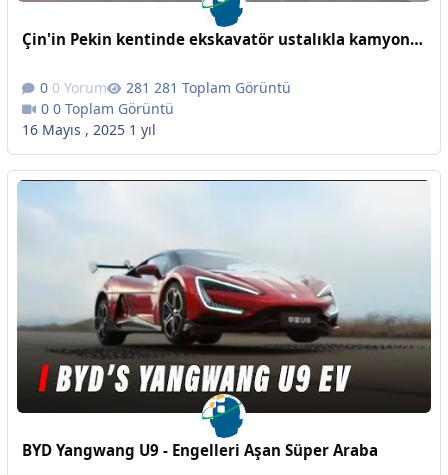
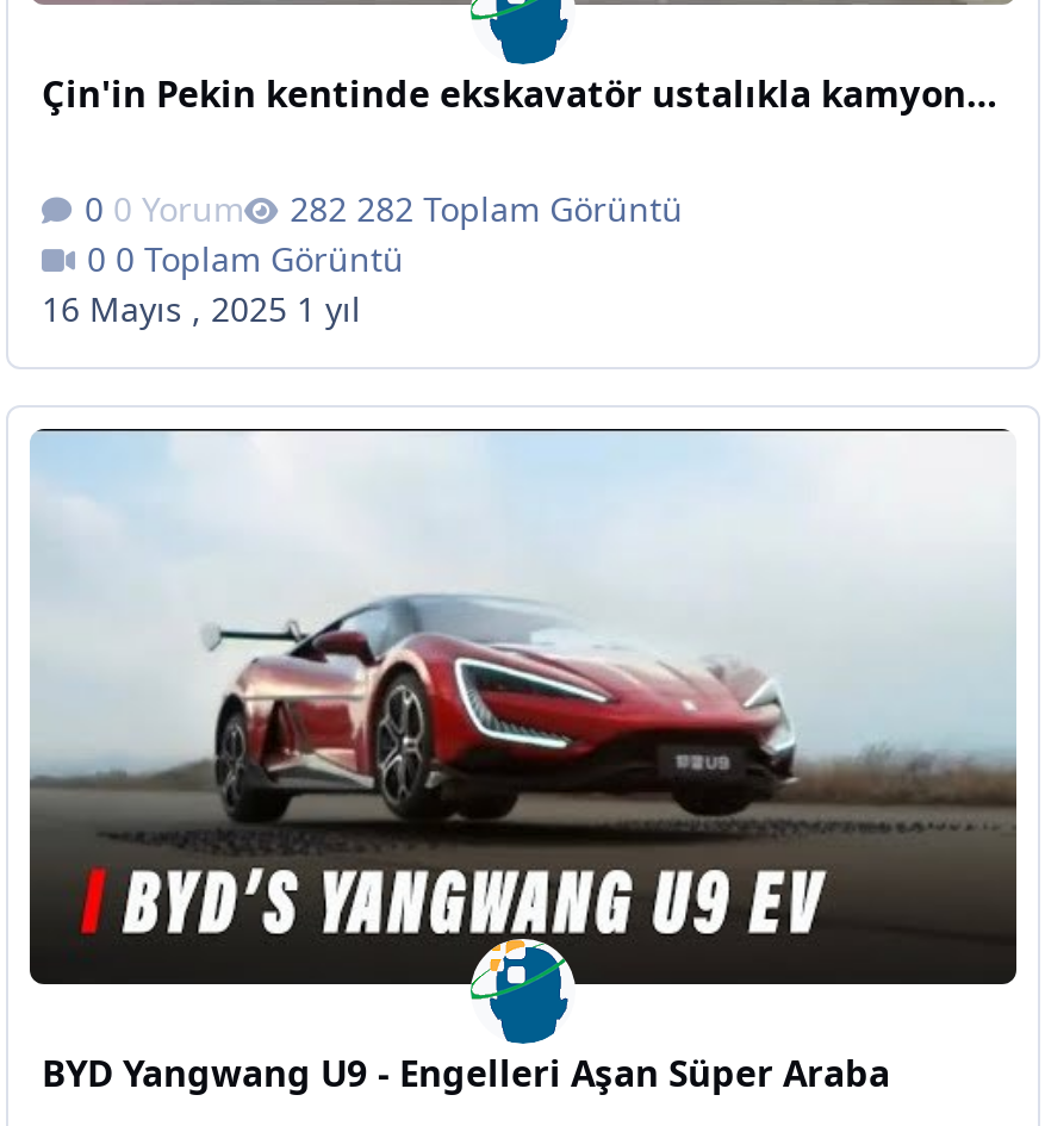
[154,78,291,97] 281 Toplam Görüntü -> [357,187,683,232] 282 Toplam Görüntü

